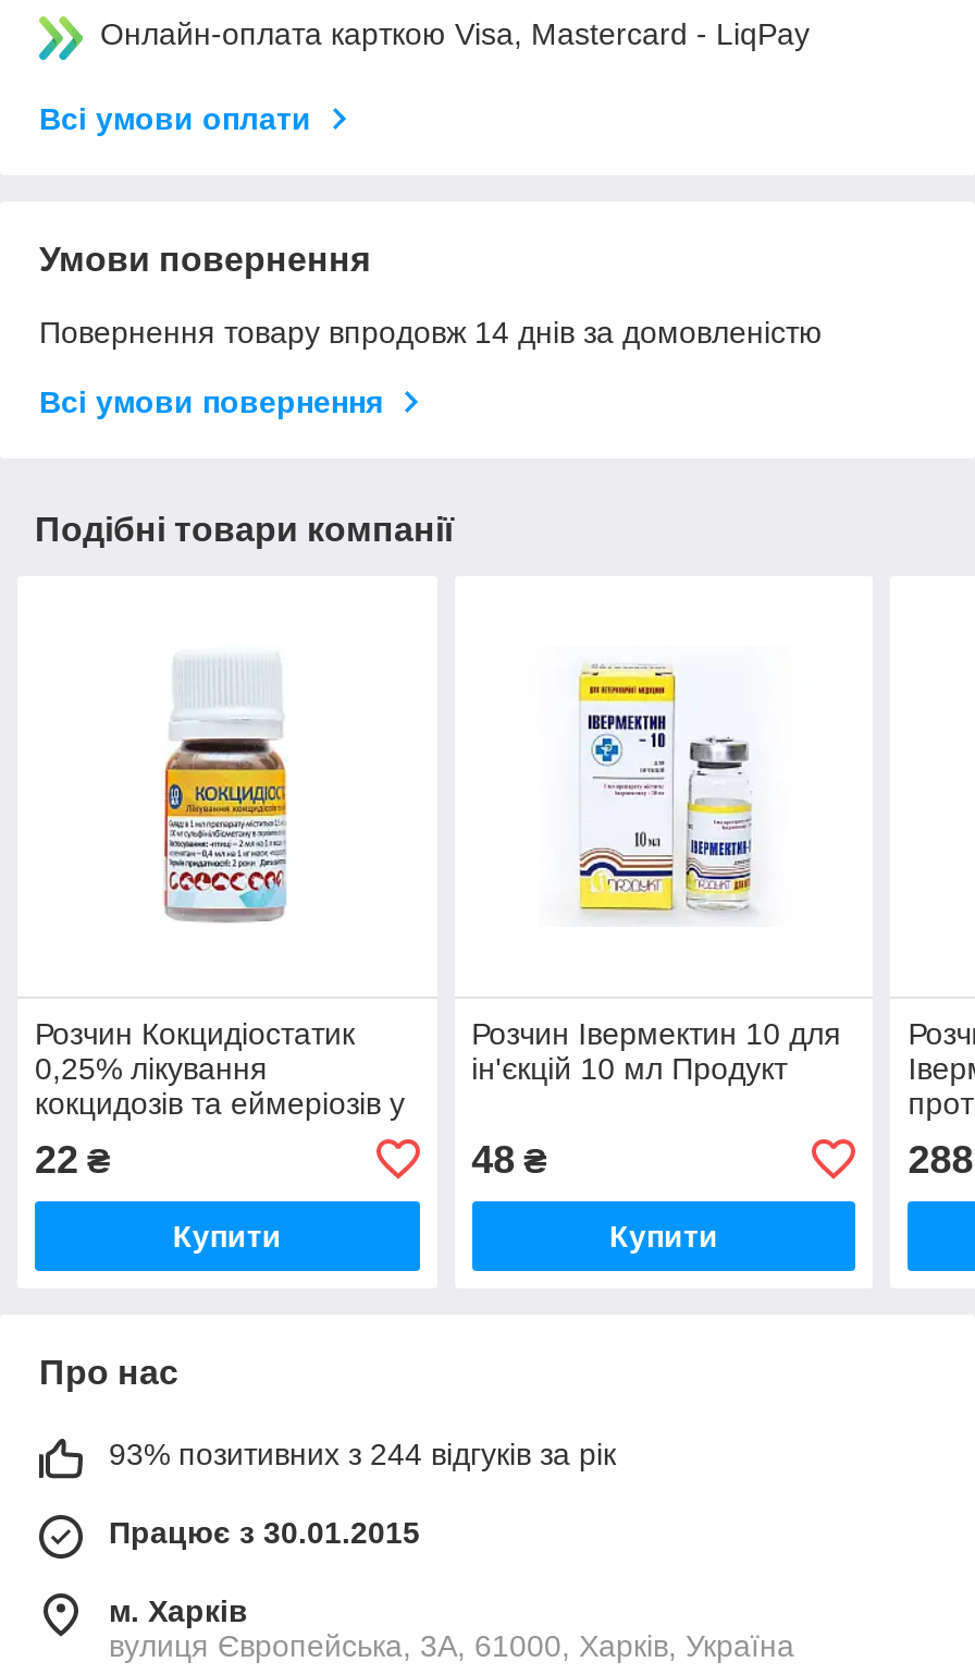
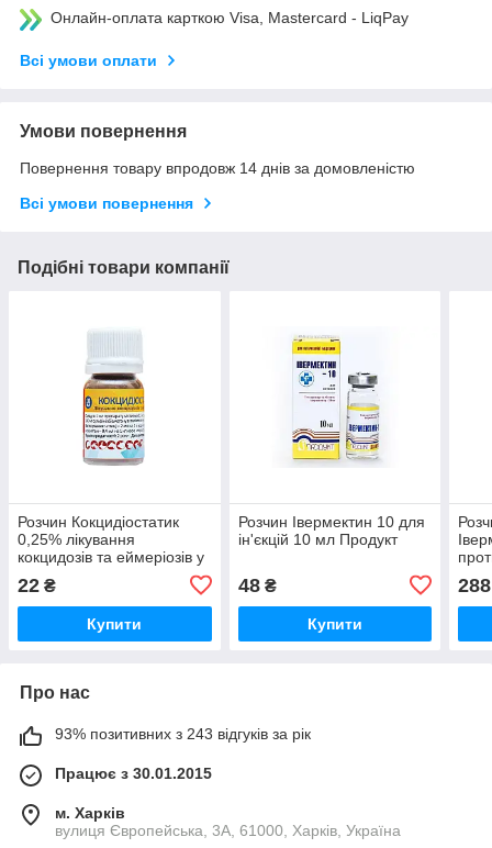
[109,1436,616,1471] 93% позитивних з 244 відгуків за рік -> [55,725,311,742] 93% позитивних з 243 відгуків за рік

